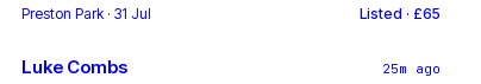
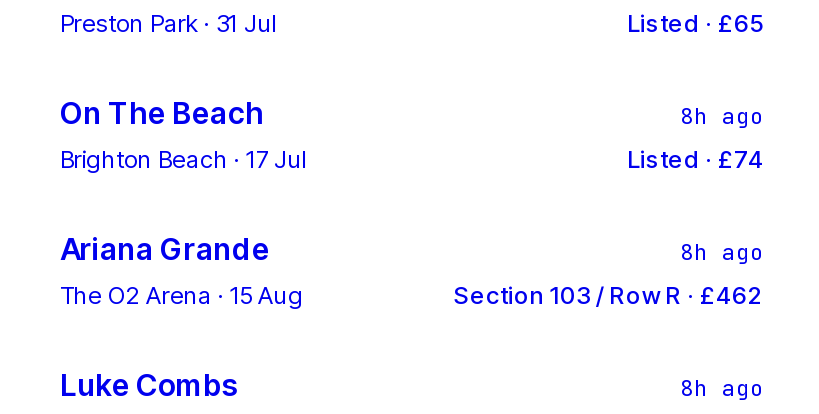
none -> [60,94,764,310] On The Beach | 8h ago | Brighton Beach · 17 Jul | Listed · £74 | Ariana Grande | 8h ago | The O2 Arena · 15 Aug | Section 103 / Row R · £462
[382,60,441,77] 25m ago -> [680,374,764,402] 8h ago

